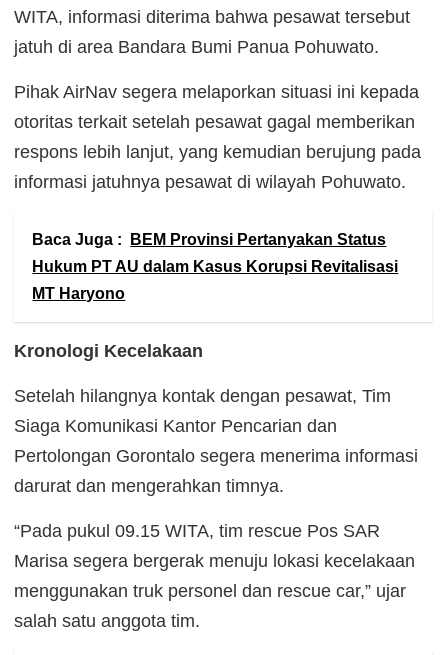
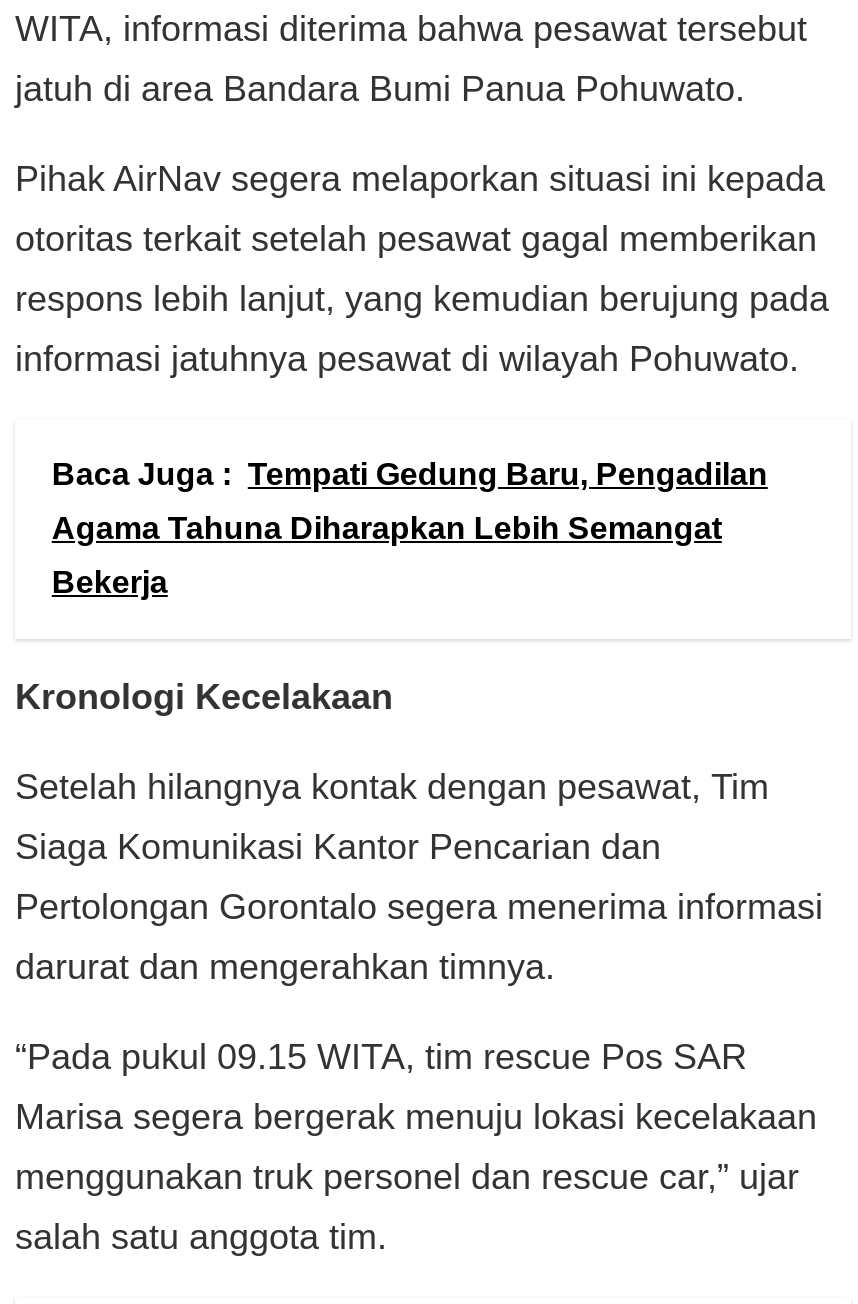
[32,231,386,248] Baca Juga : BEM Provinsi Pertanyakan Status -> [52,457,768,491] Baca Juga : Tempati Gedung Baru, Pengadilan
[32,258,398,275] Hukum PT AU dalam Kasus Korupsi Revitalisasi -> [52,511,722,545] Agama Tahuna Diharapkan Lebih Semangat
[32,285,125,302] MT Haryono -> [52,565,168,599] Bekerja

